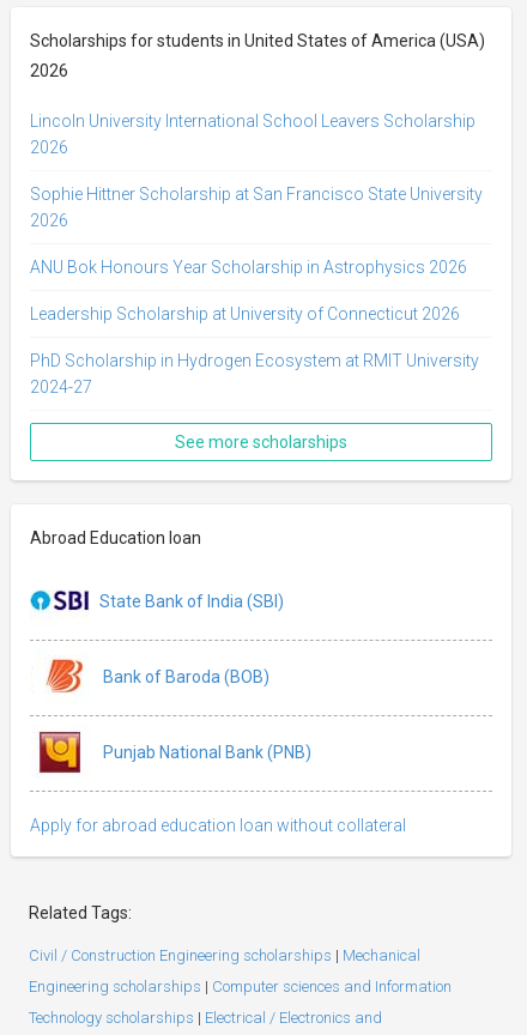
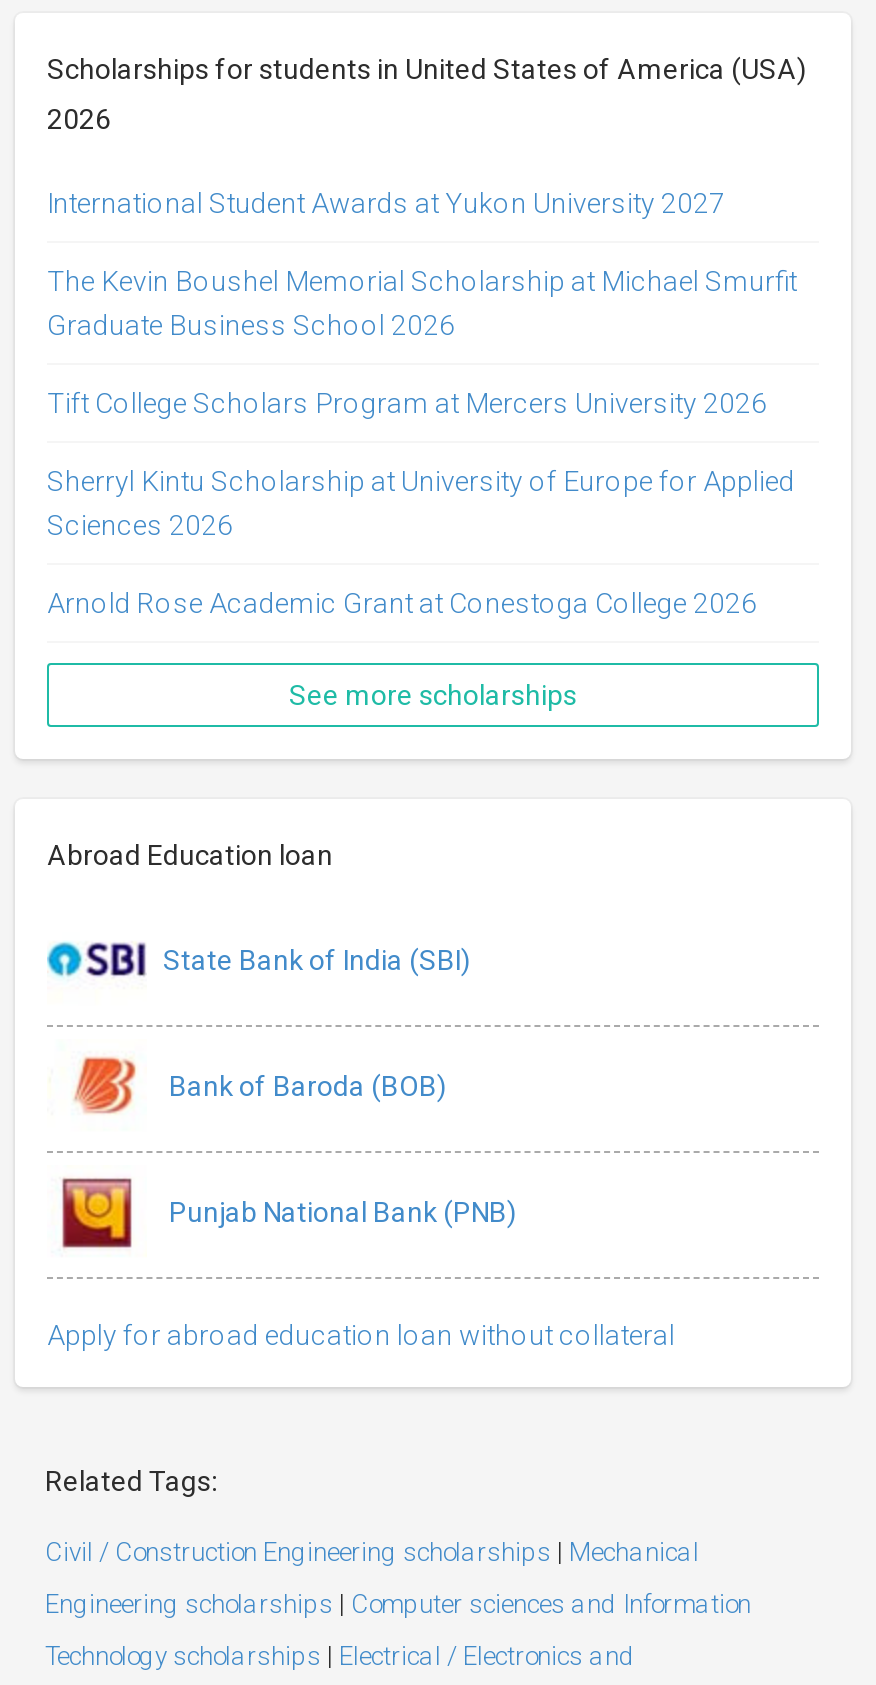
[30,111,475,157] Lincoln University International School Leavers Scholarship | 2026 -> [47,186,725,218] International Student Awards at Yukon University 2027
[30,184,483,230] Sophie Hittner Scholarship at San Francisco State University | 2026 -> [47,264,797,340] The Kevin Boushel Memorial Scholarship at Michael Smurfit | Graduate Business School 2026
[30,257,467,276] ANU Bok Honours Year Scholarship in Astrophysics 2026 -> [47,386,767,418] Tift College Scholars Program at Mercers University 2026
[30,304,460,323] Leadership Scholarship at University of Connecticut 2026 -> [47,464,795,540] Sherryl Kintu Scholarship at University of Europe for Applied | Sciences 2026
[30,351,479,396] PhD Scholarship in Hydrogen Ecosystem at RMIT University | 2024-27 -> [47,586,757,618] Arnold Rose Academic Grant at Conestoga College 2026

